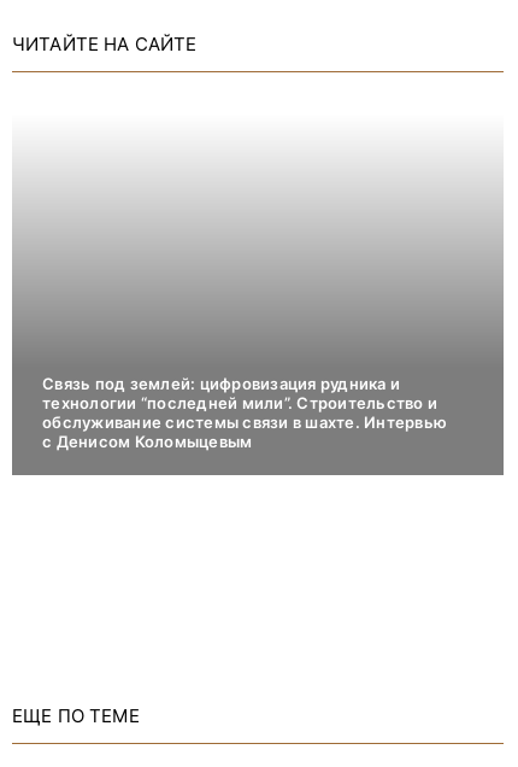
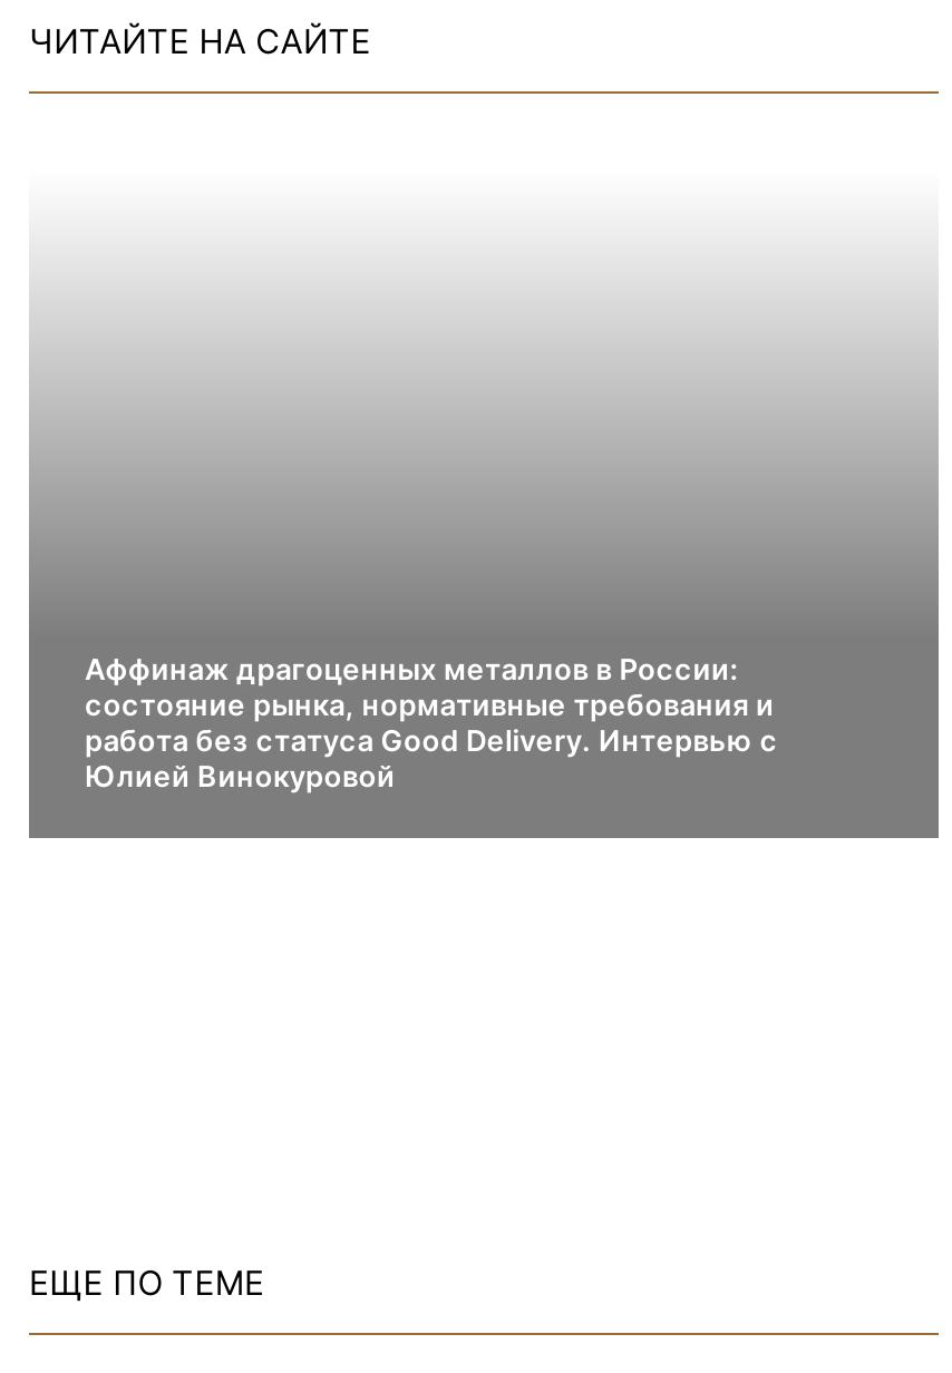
[42,374,447,452] Связь под землей: цифровизация рудника и | технологии “последней мили”. Строительство и | обслуживание системы связи в шахте. Интервью | с Денисом Коломыцевым -> [85,652,778,794] Аффинаж драгоценных металлов в России: | состояние рынка, нормативные требования и | работа без статуса Good Delivery. Интервью с | Юлией Винокуровой

